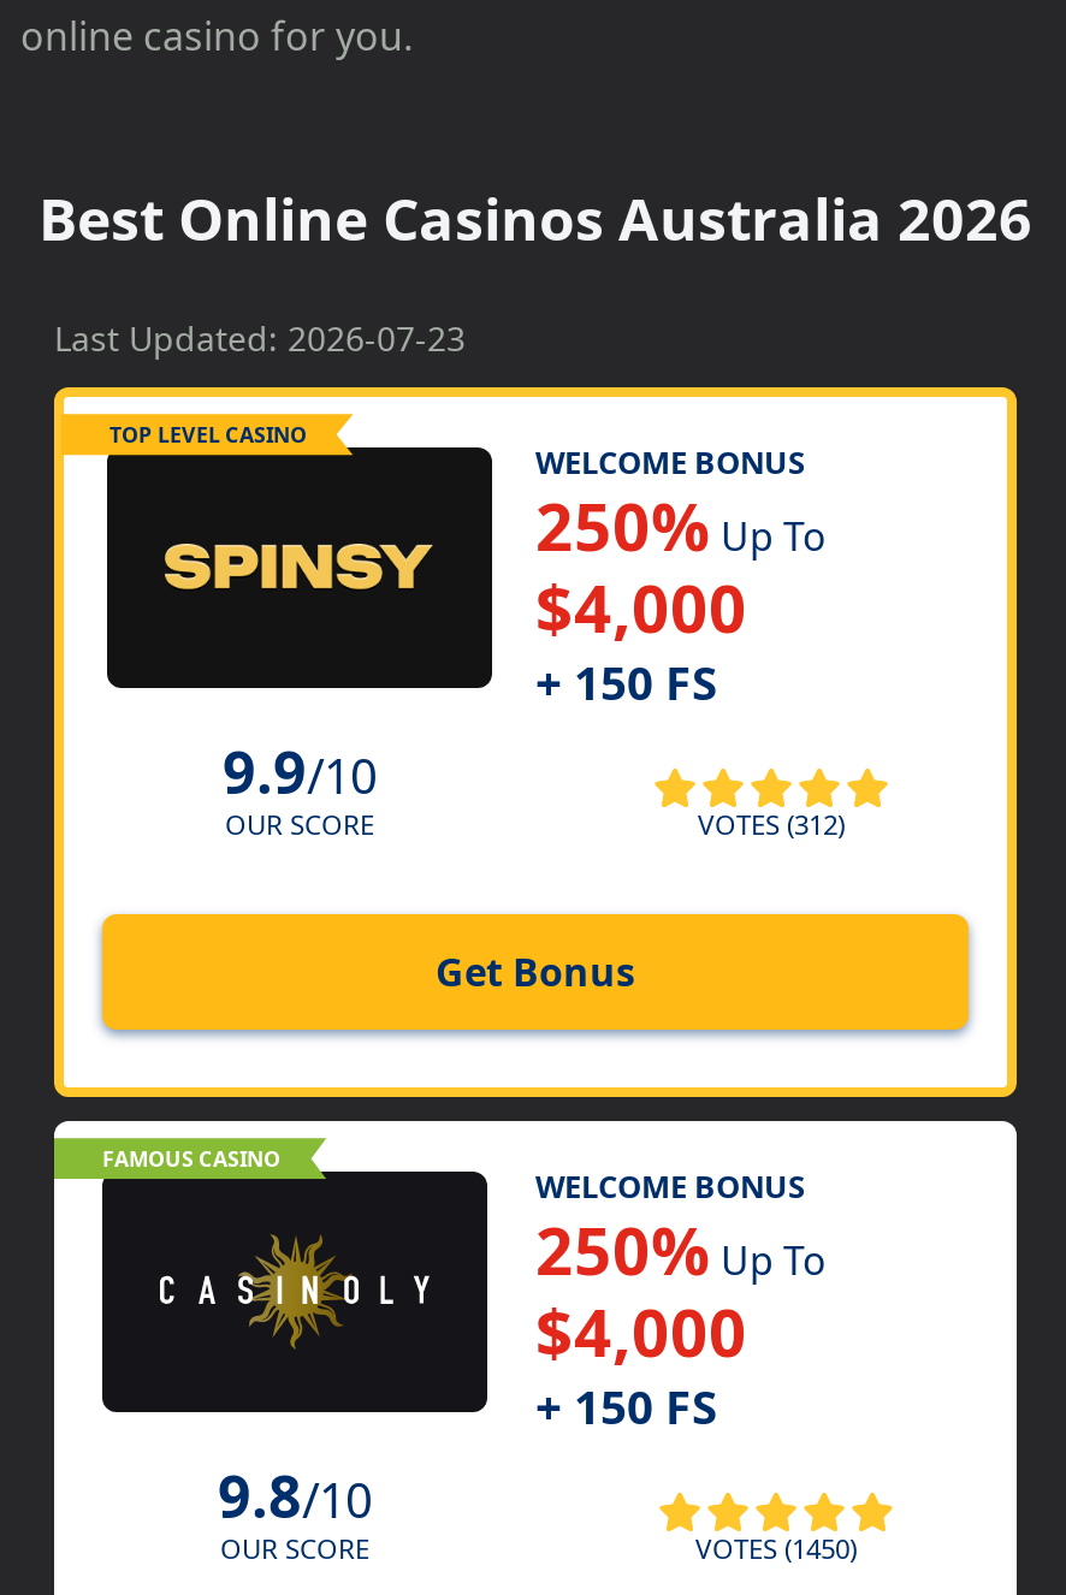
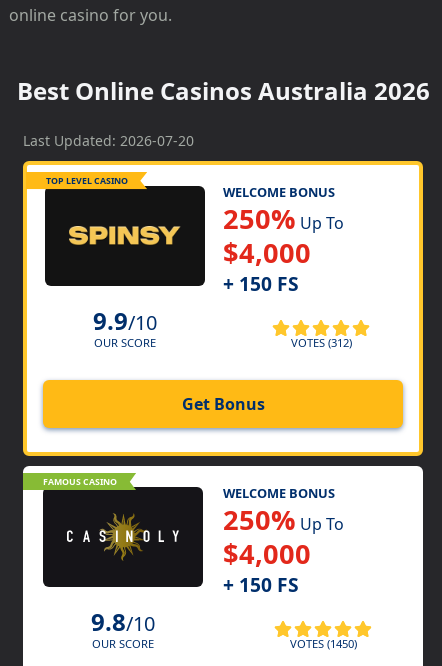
[54,315,466,361] Last Updated: 2026-07-23 -> [23,131,194,150] Last Updated: 2026-07-20

